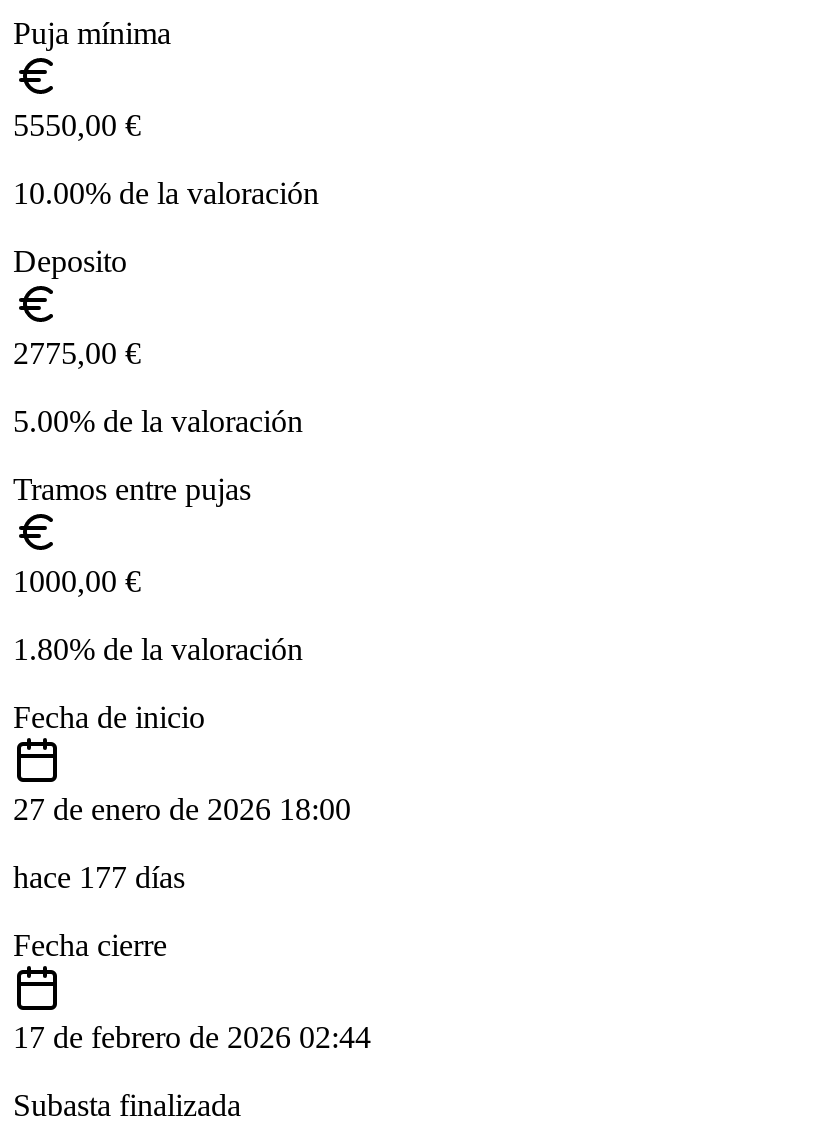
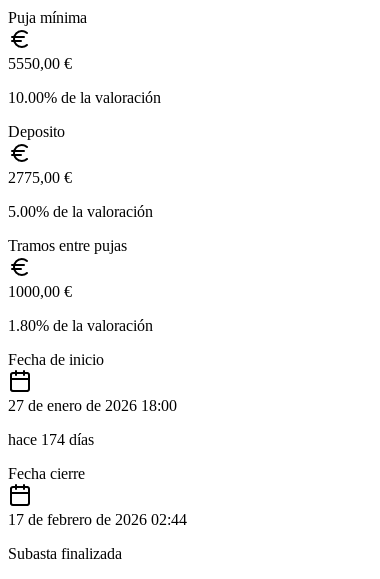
[13,860,185,894] hace 177 días -> [8,431,94,448] hace 174 días

